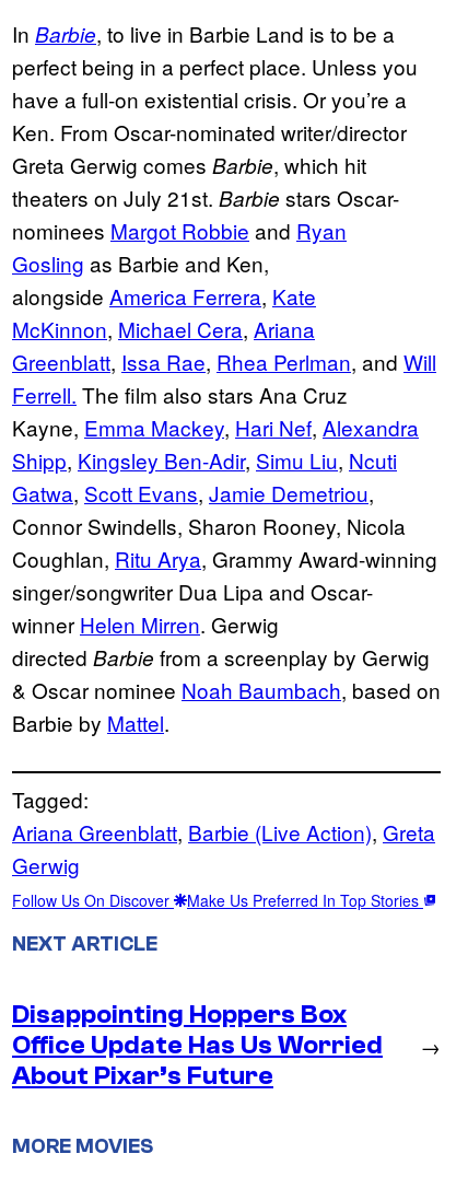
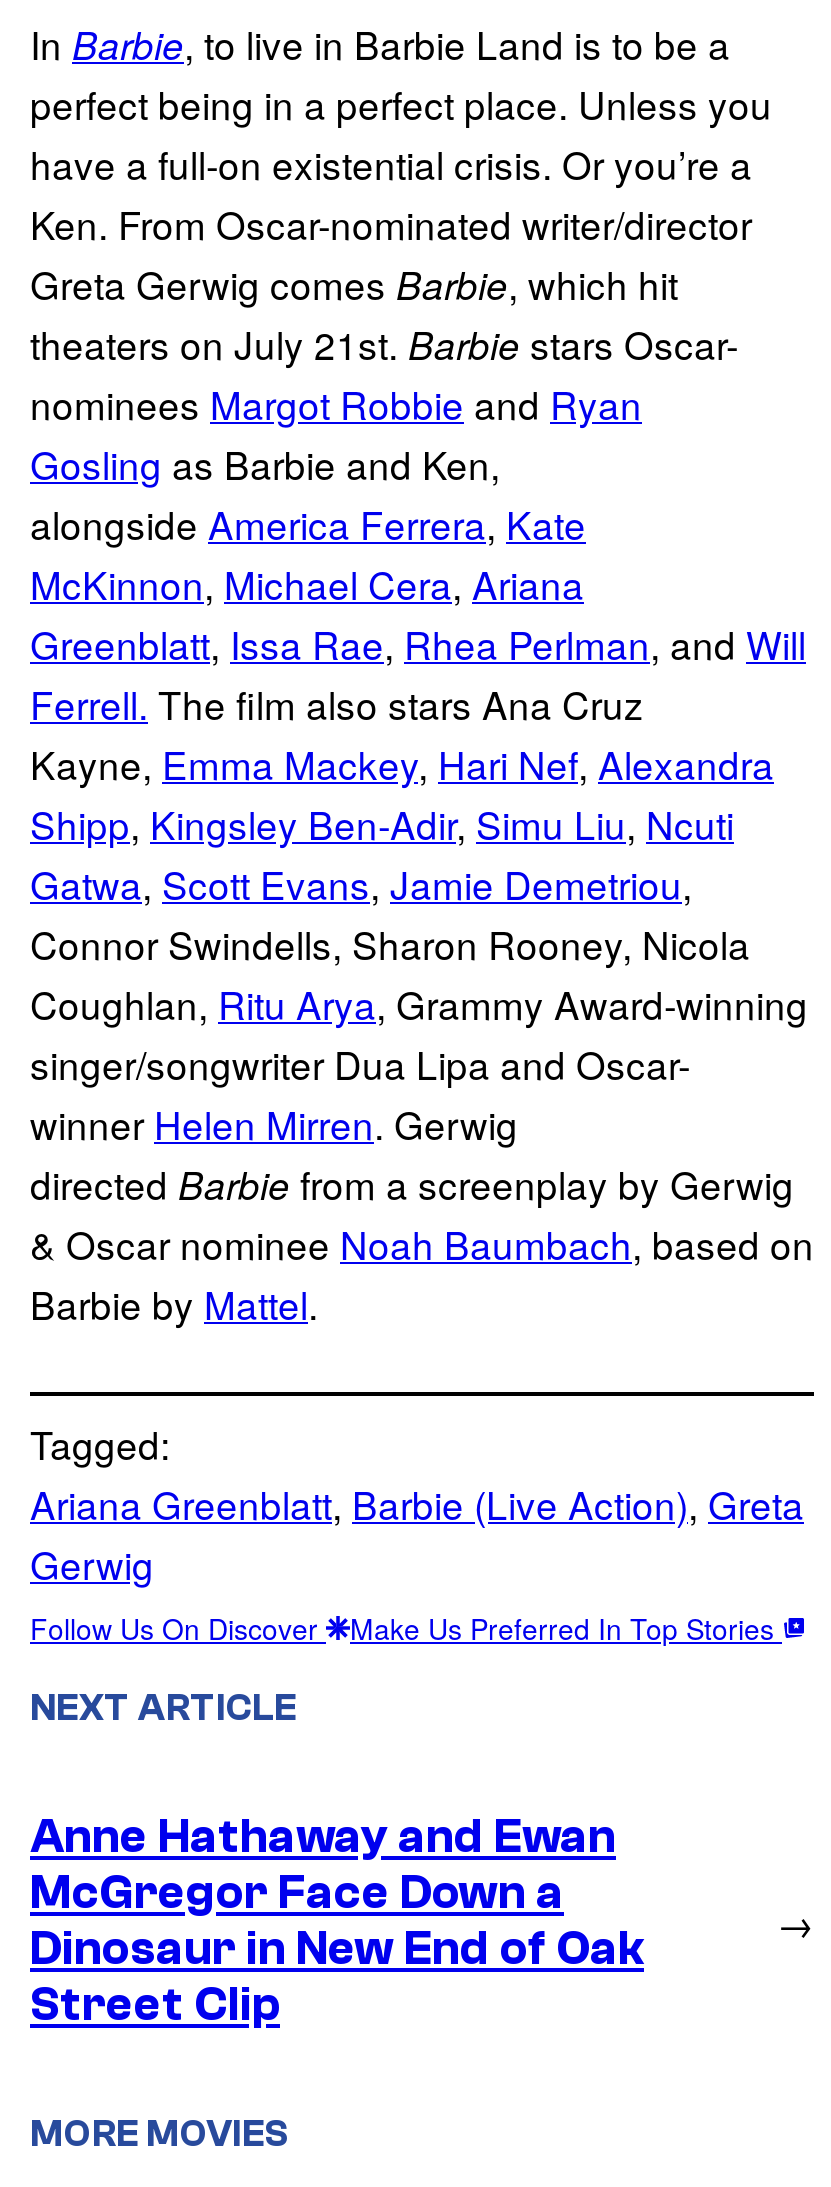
[12,999,383,1090] Disappointing Hoppers Box | Office Update Has Us Worried | About Pixar’s Future -> [30,1809,644,2031] Anne Hathaway and Ewan | McGregor Face Down a | Dinosaur in New End of Oak | Street Clip

